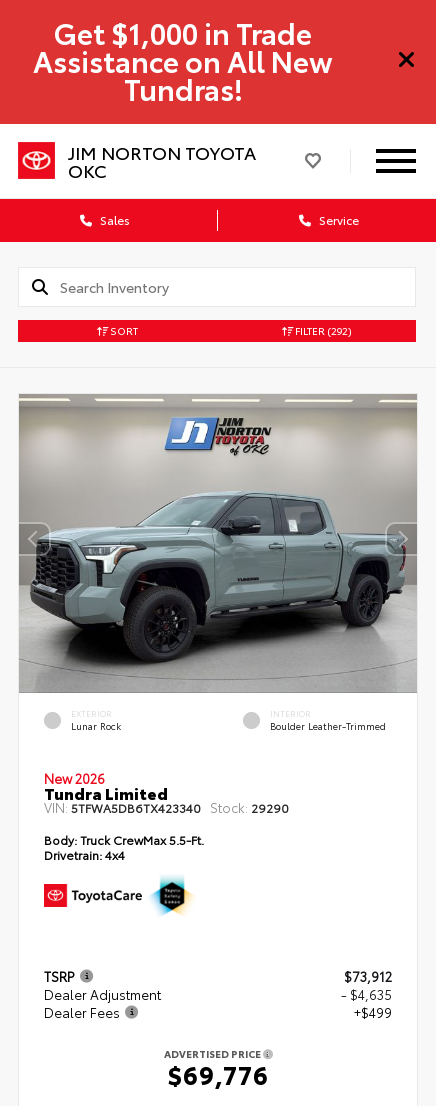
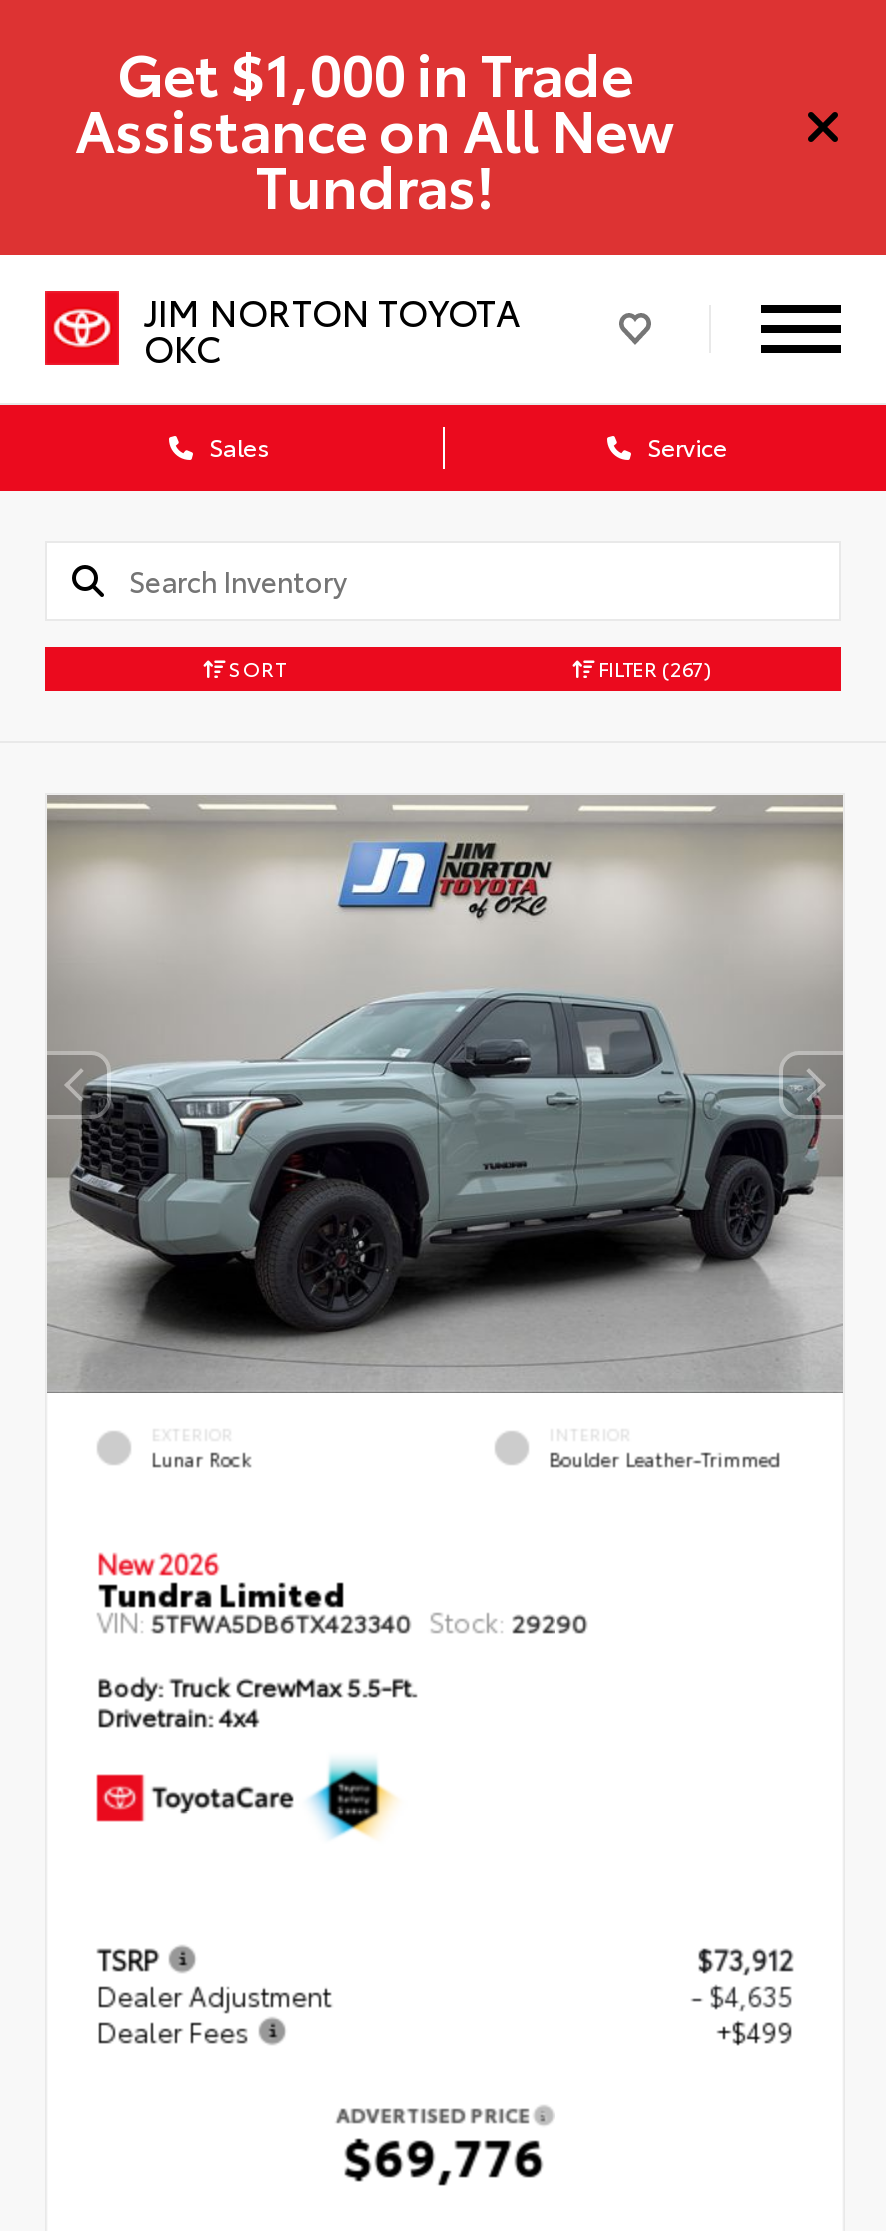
[292,323,351,338] FILTER (292) -> [594,653,712,683] FILTER (267)

